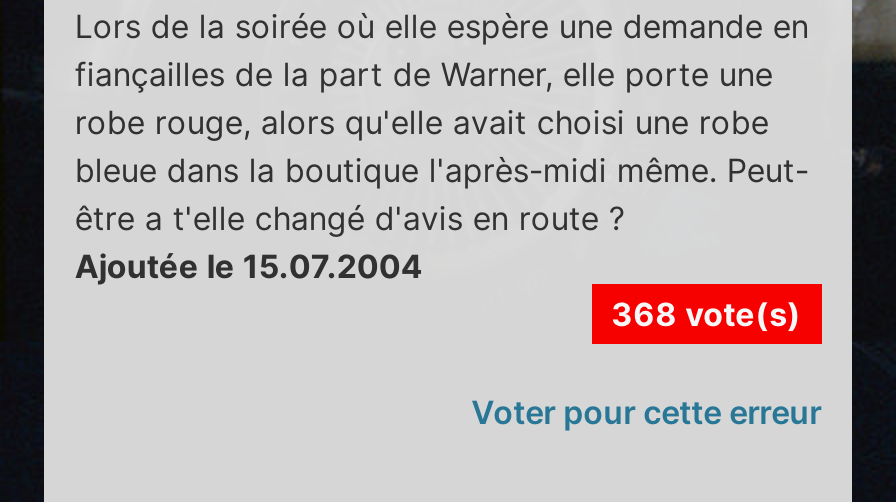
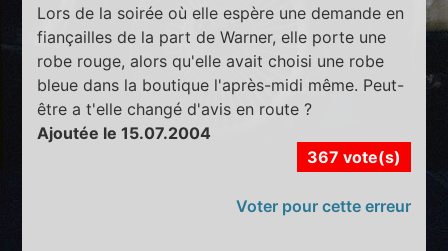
[611,293,801,333] 368 vote(s) -> [307,146,401,166] 367 vote(s)

